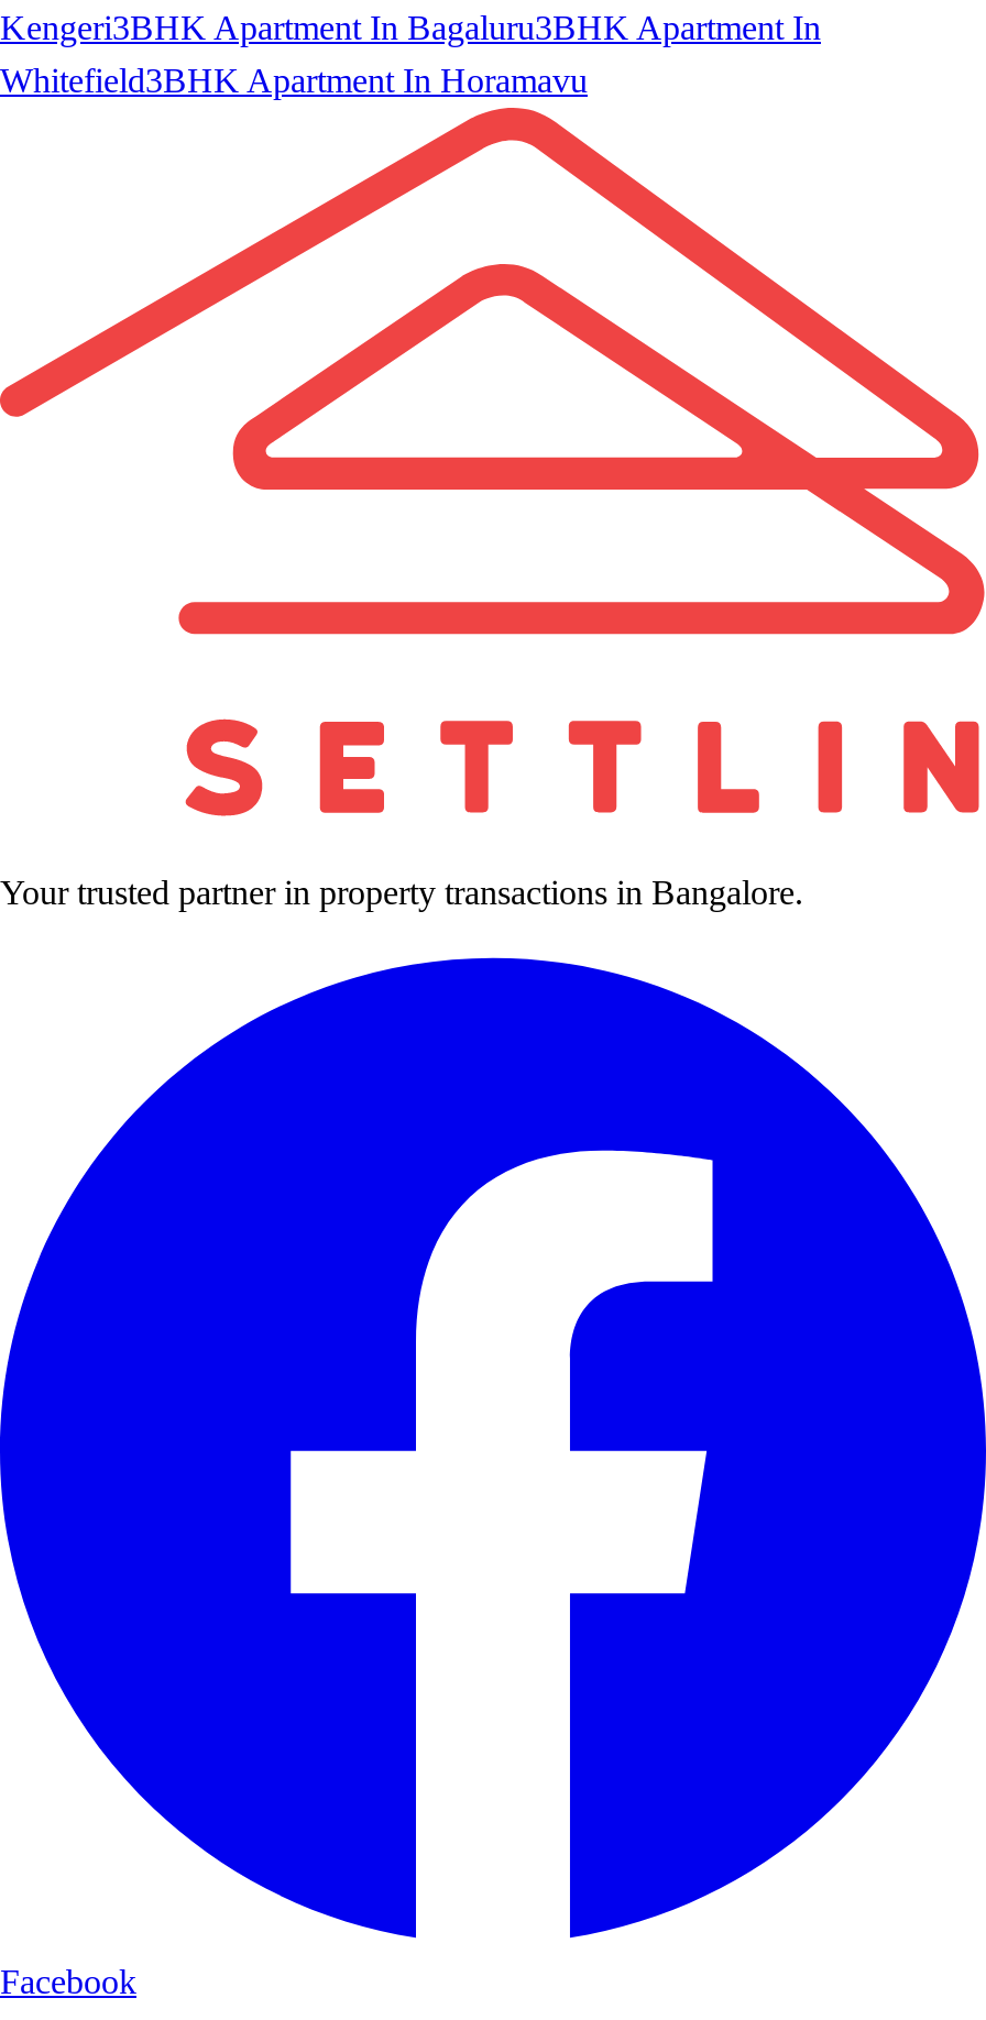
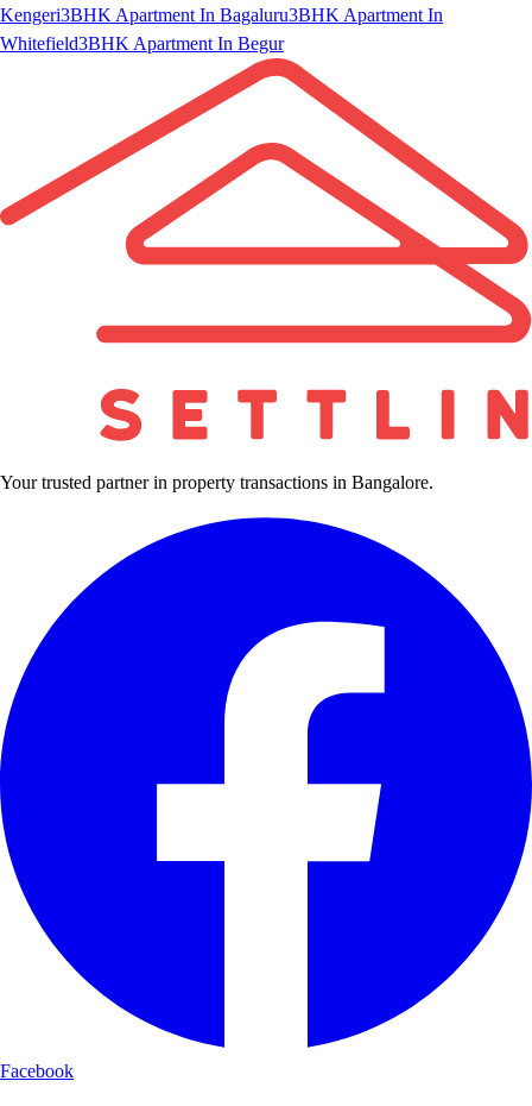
[0,61,588,98] Whitefield3BHK Apartment In Horamavu -> [0,33,284,53] Whitefield3BHK Apartment In Begur

